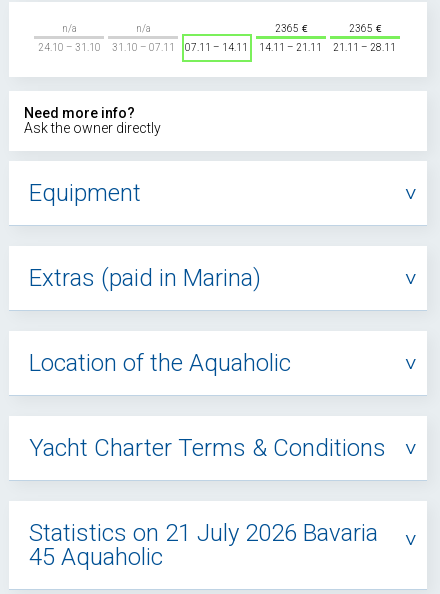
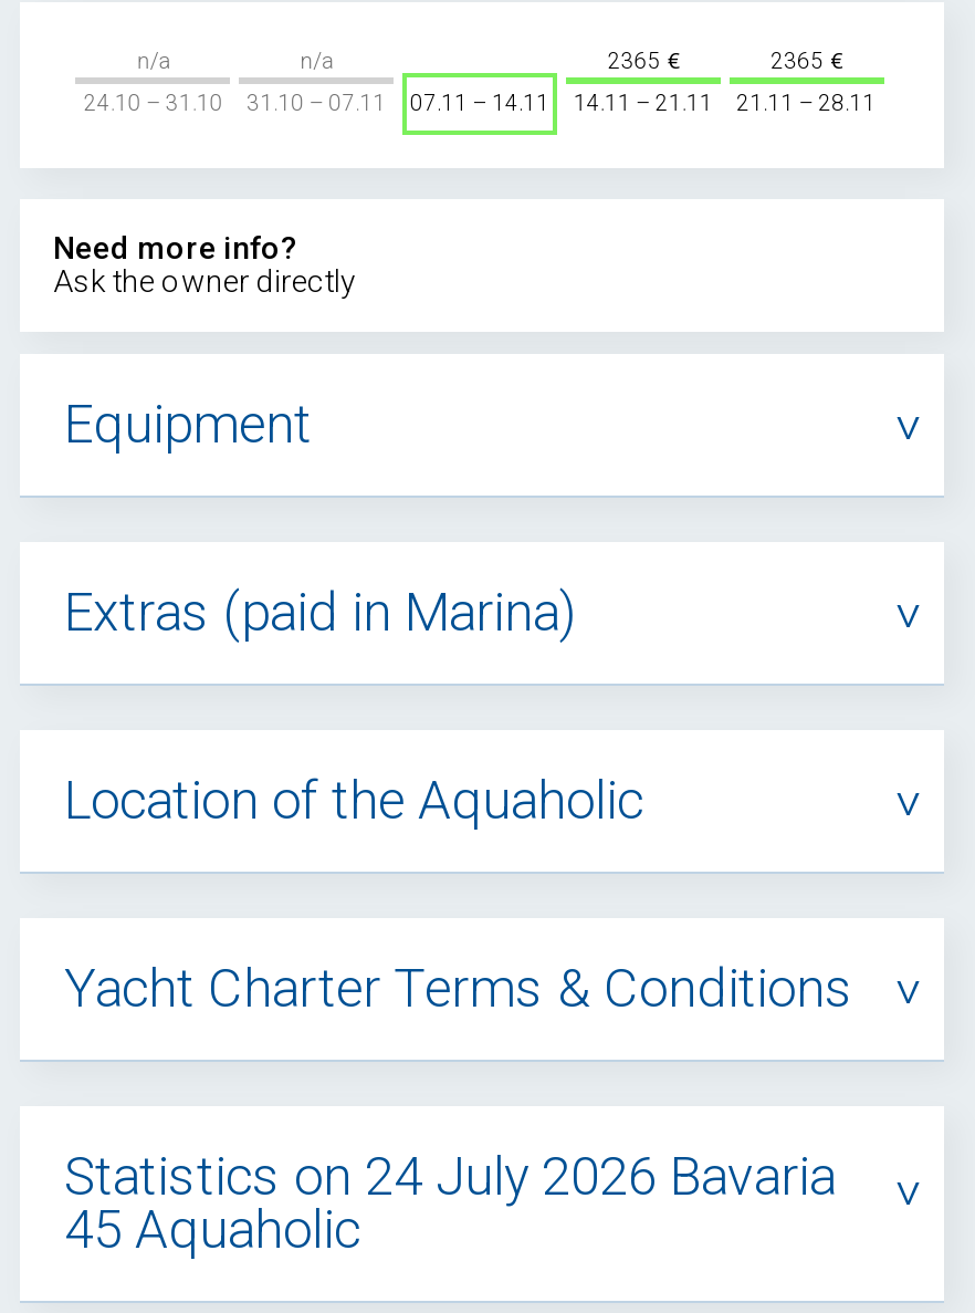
[29,519,378,547] Statistics on 21 July 2026 Bavaria -> [64,1146,836,1208] Statistics on 24 July 2026 Bavaria

